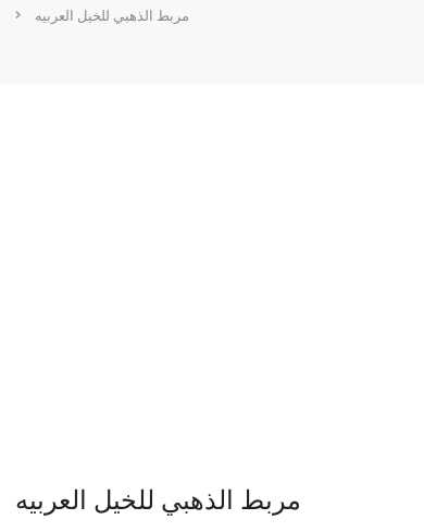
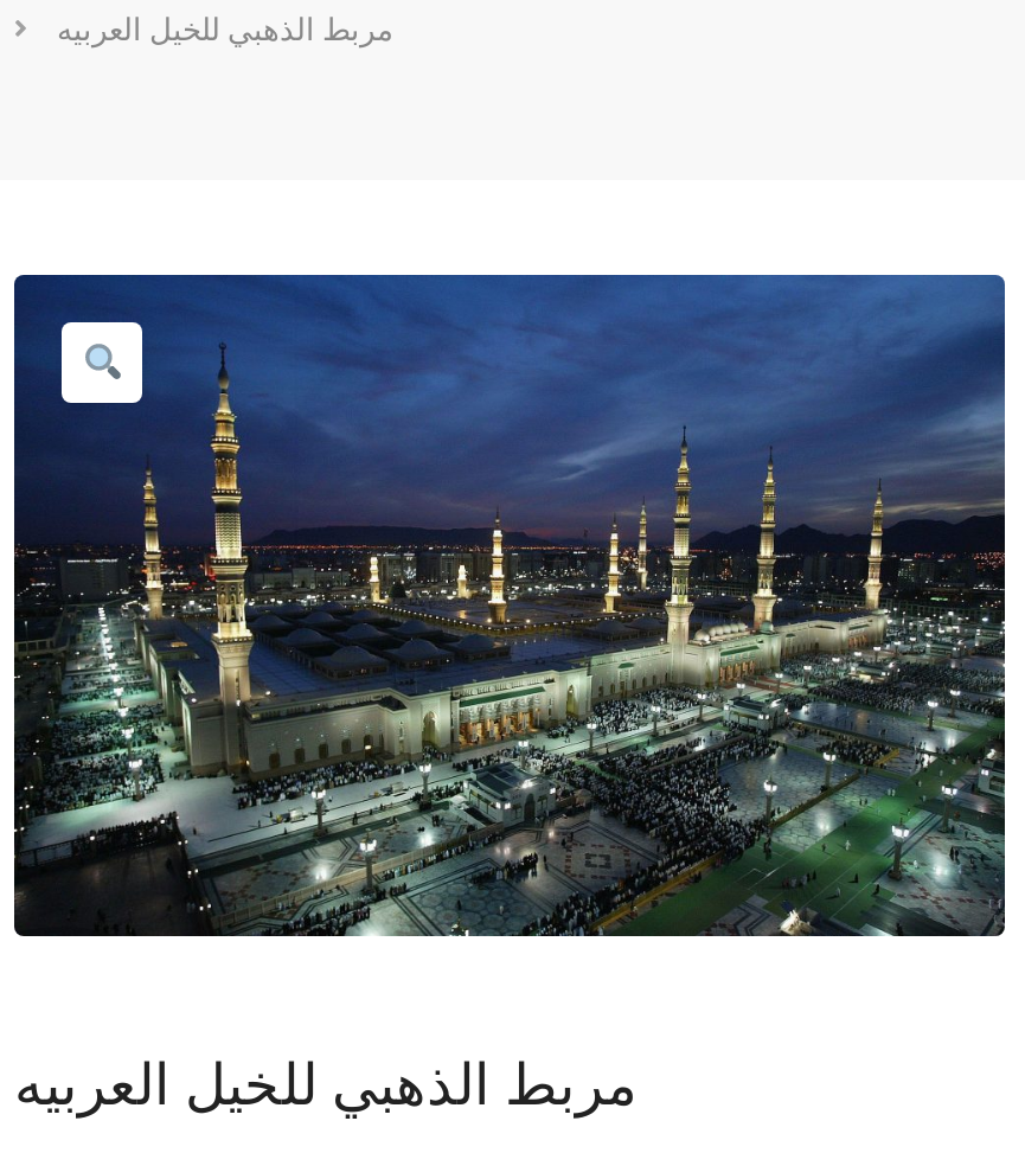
none -> [12,273,1007,939] [image]

